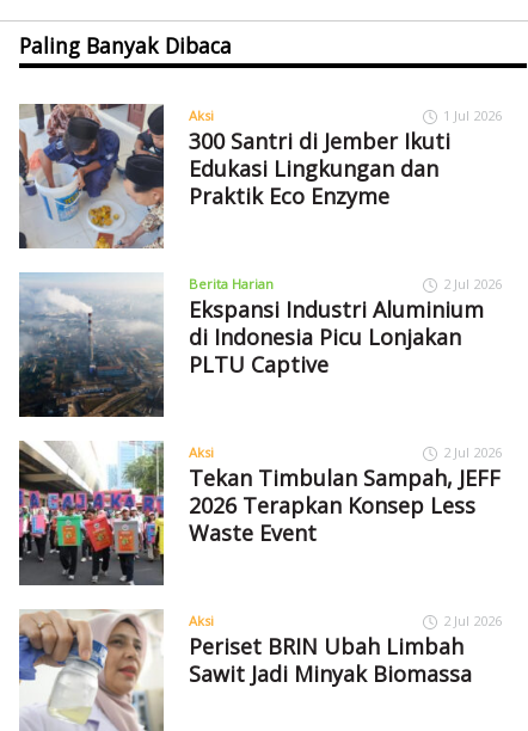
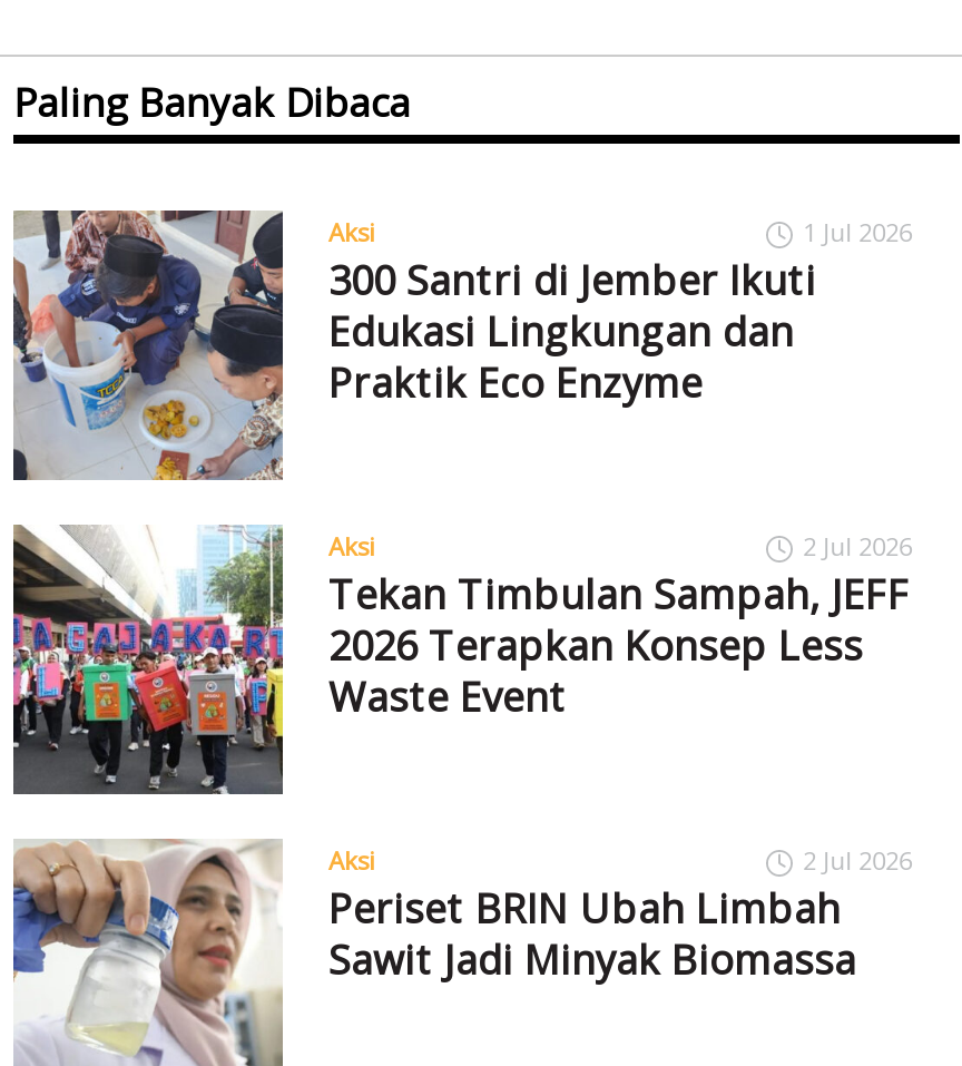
[19,272,501,417] [image] | Berita Harian | 2 Jul 2026 | Ekspansi Industri Aluminium | di Indonesia Picu Lonjakan | PLTU Captive -> none

